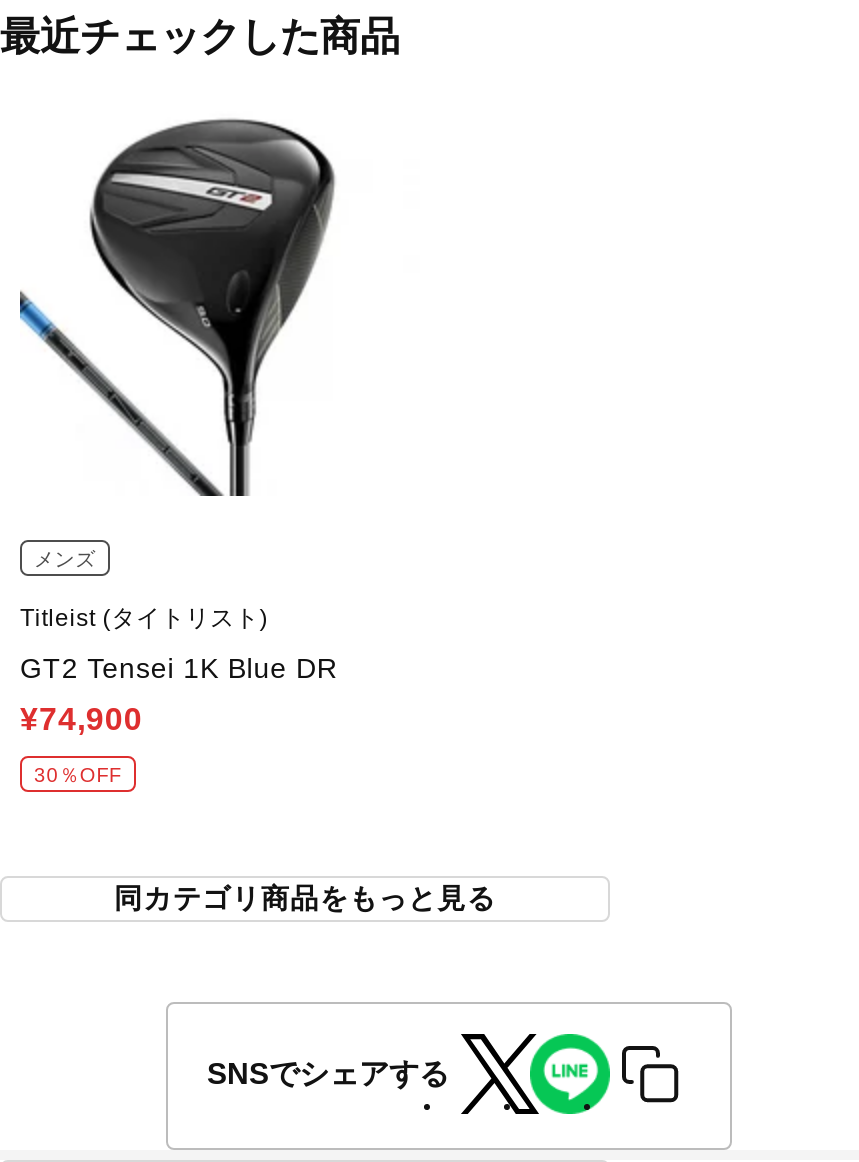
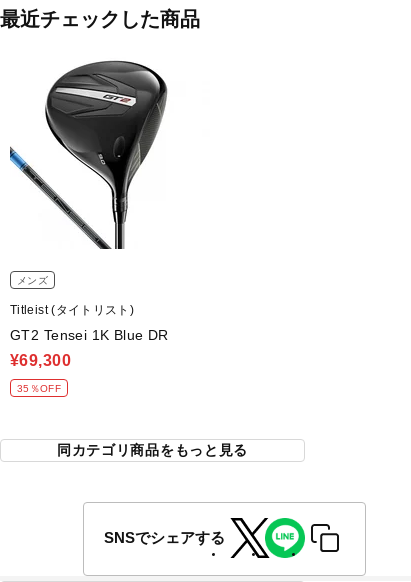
[20,701,143,735] ¥74,900 -> [10,352,71,369] ¥69,300
[34,763,122,785] 30％OFF -> [17,383,61,394] 35％OFF

